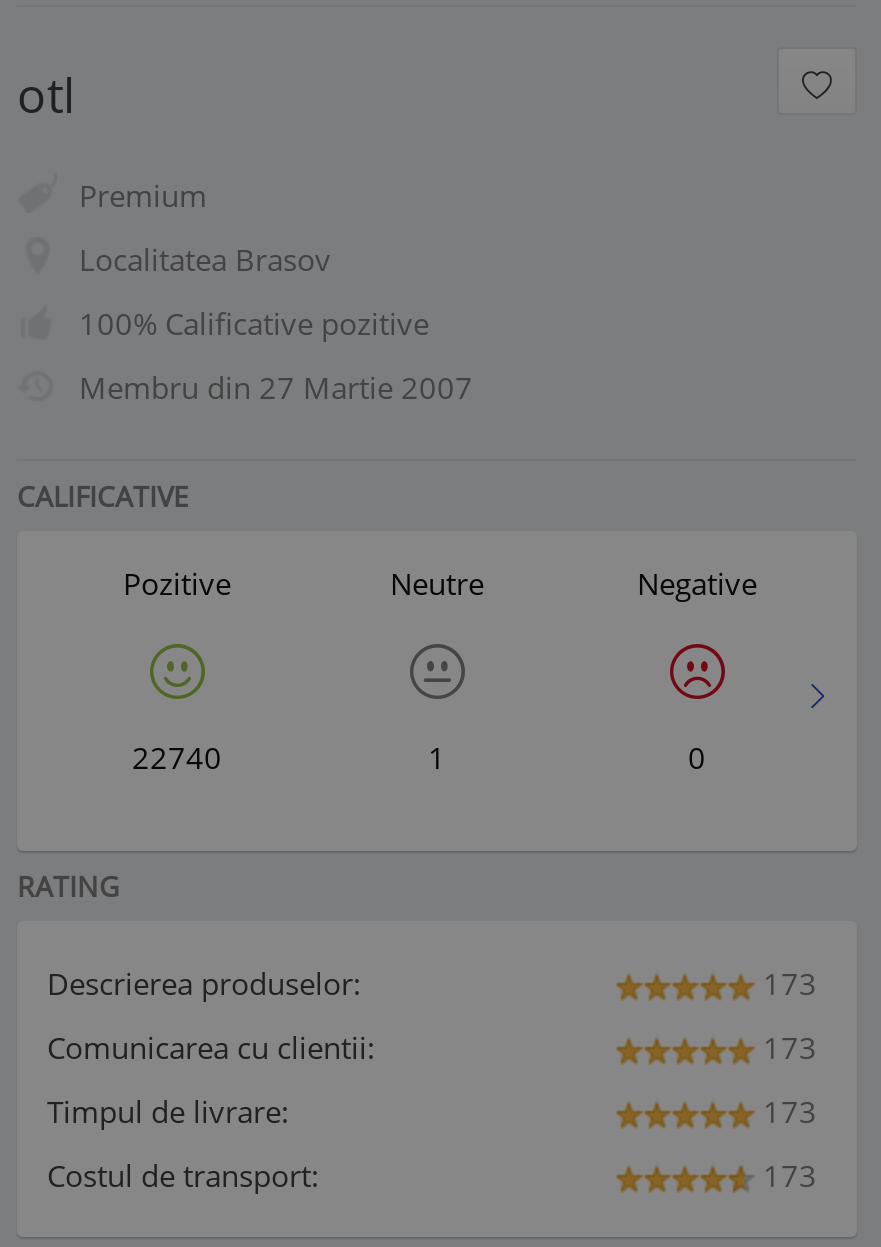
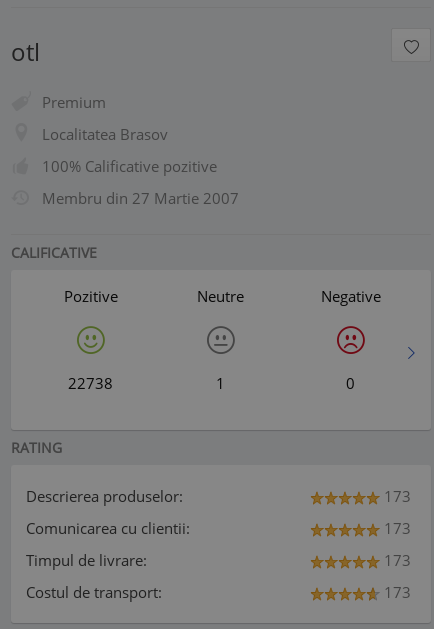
[132,737,222,777] 22740 -> [68,373,113,393] 22738

